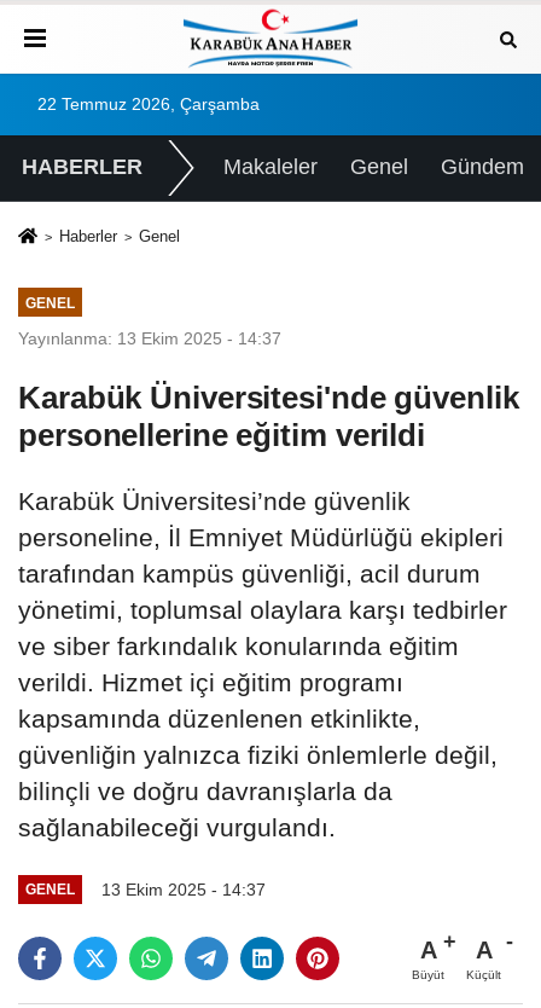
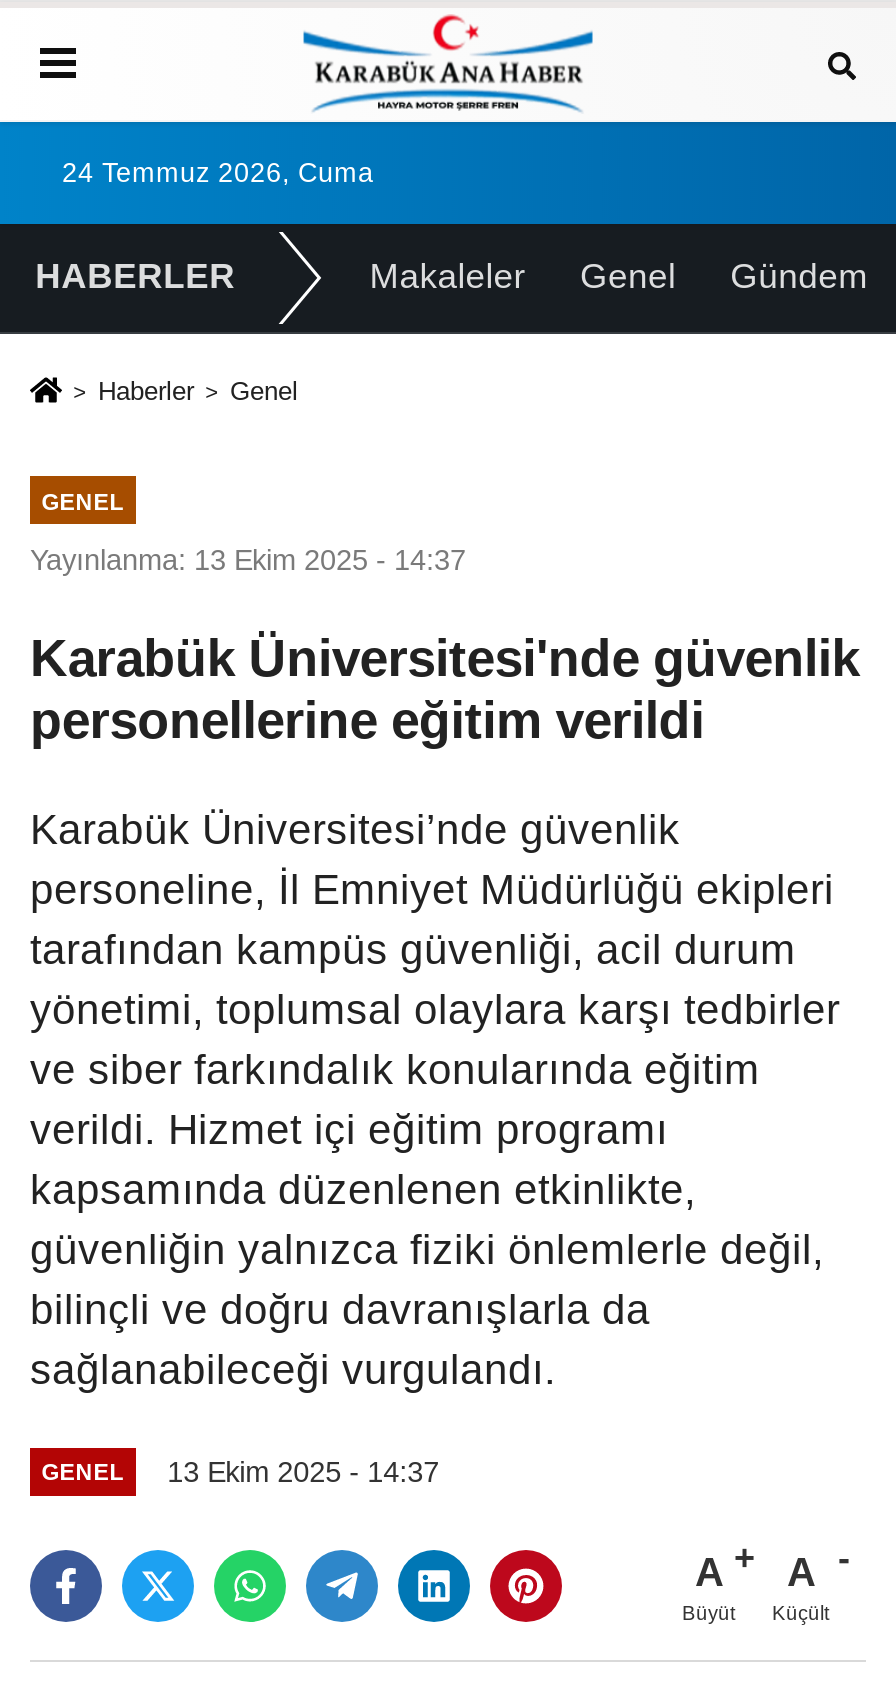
[37,95,260,114] 22 Temmuz 2026, Çarşamba -> [62,158,374,188] 24 Temmuz 2026, Cuma

